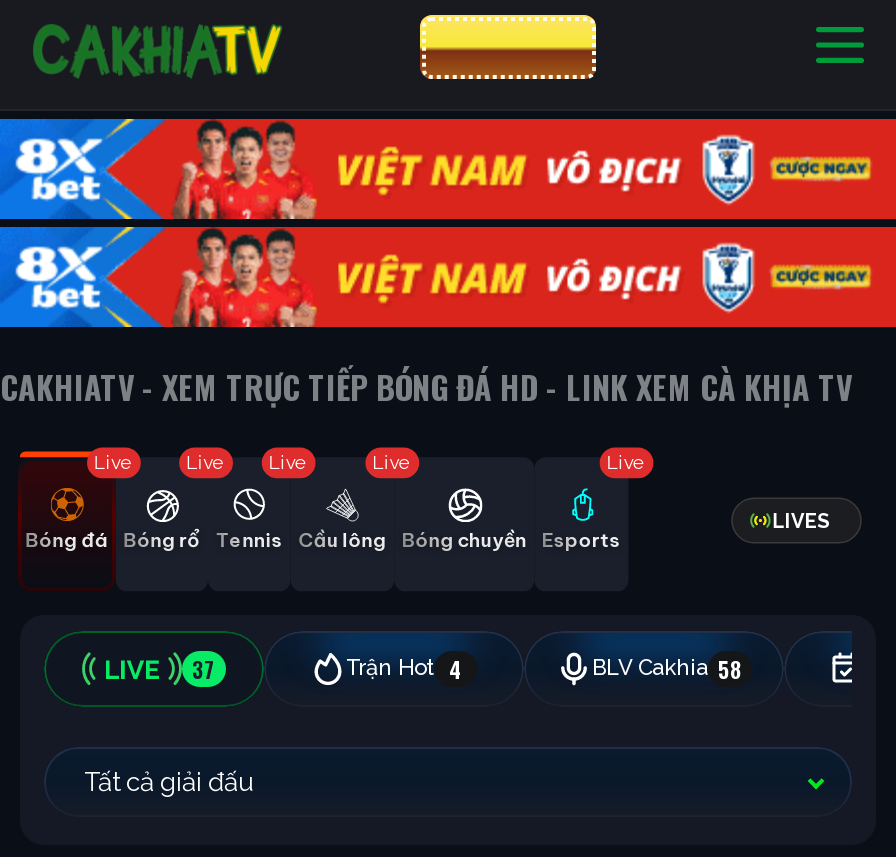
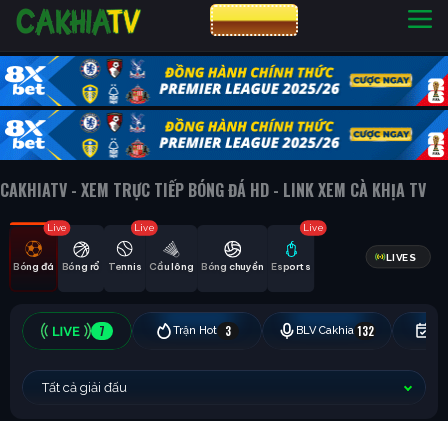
[10,117,890,329] [image] -> [4,55,445,161] [image]
[186,450,226,472] Live -> none
[372,450,412,472] Live -> none
[192,652,742,684] 37 | Trận Hot 4 | BLV Cakhia 58 -> [99,322,373,338] 7 | Trận Hot | 3 | BLV Cakhia 132

